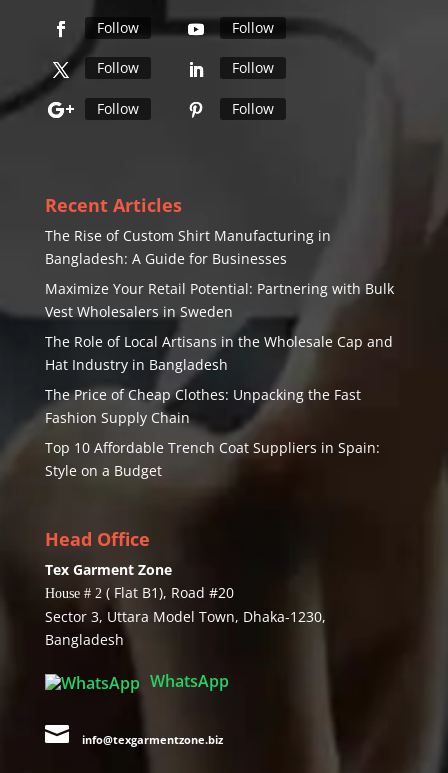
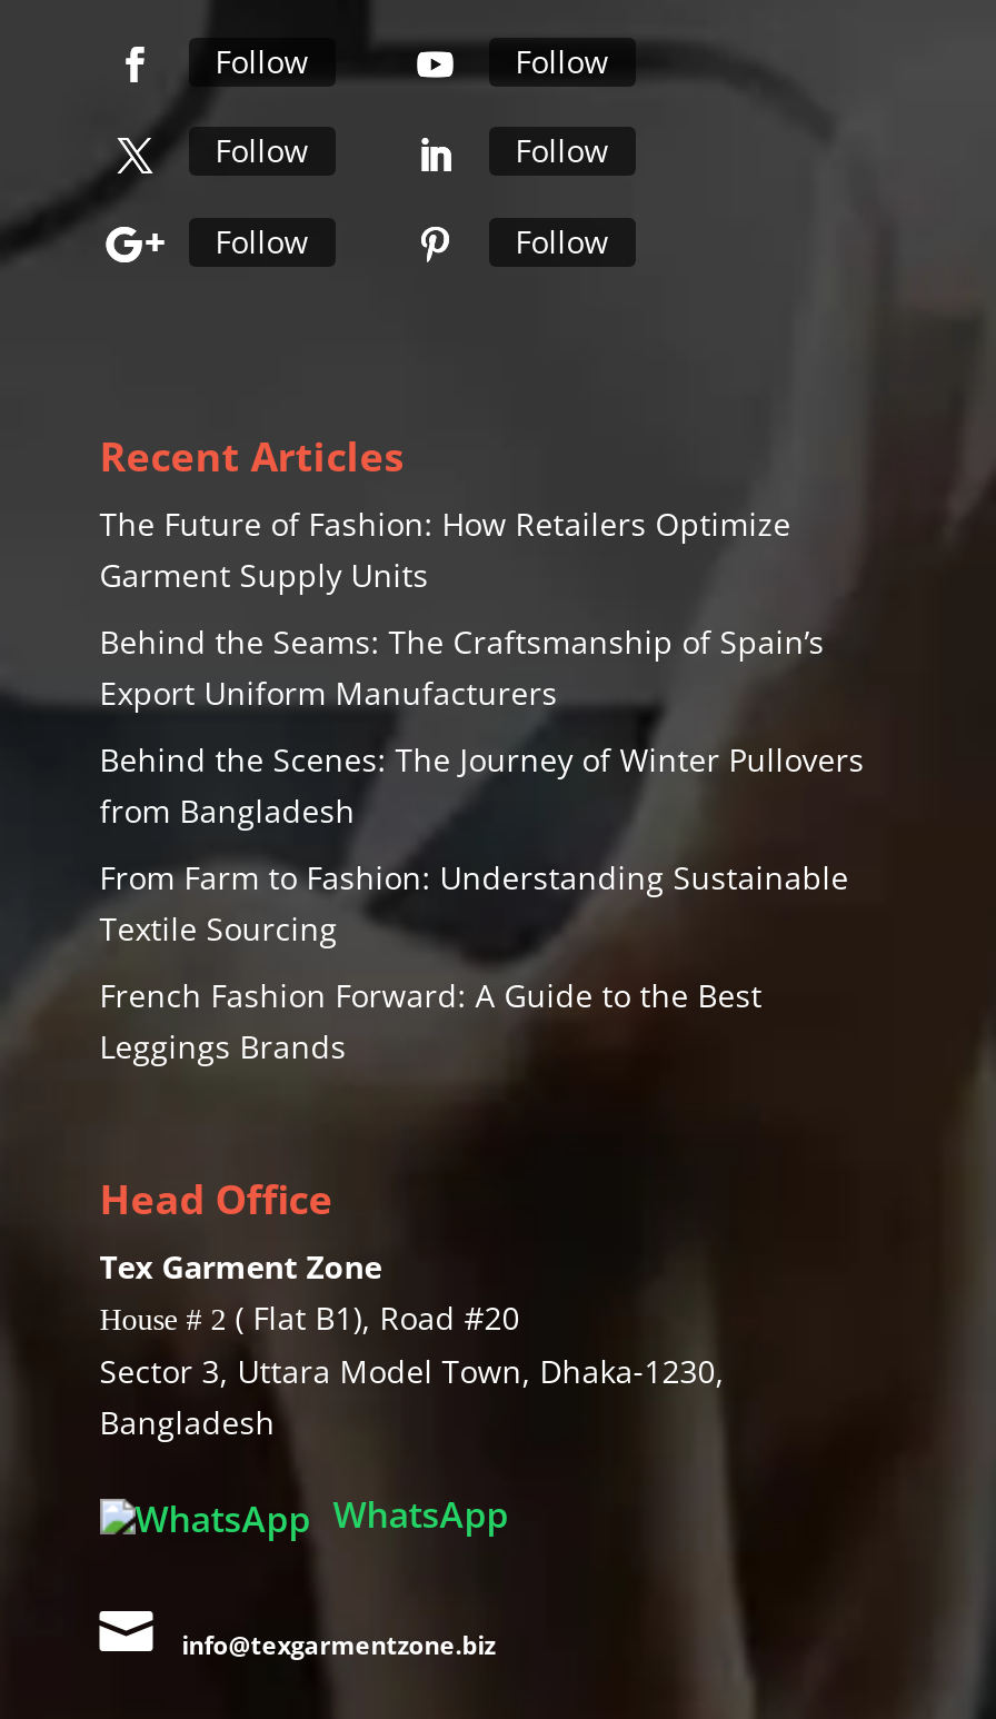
[45,226,331,268] The Rise of Custom Shirt Manufacturing in | Bangladesh: A Guide for Businesses -> [100,503,791,596] The Future of Fashion: How Retailers Optimize | Garment Supply Units
[45,279,394,321] Maximize Your Retail Potential: Partnering with Bulk | Vest Wholesalers in Sweden -> [100,621,824,714] Behind the Seams: The Craftsmanship of Spain’s | Export Uniform Manufacturers
[45,332,393,374] The Role of Local Artisans in the Wholesale Cap and | Hat Industry in Bangladesh -> [100,739,864,832] Behind the Scenes: The Journey of Winter Pullovers | from Bangladesh
[45,385,361,427] The Price of Cheap Clothes: Unpacking the Fast | Fashion Supply Chain -> [100,857,849,950] From Farm to Fashion: Understanding Sustainable | Textile Sourcing
[45,438,380,480] Top 10 Affordable Trench Coat Suppliers in Spain: | Style on a Budget -> [100,974,762,1068] French Fashion Forward: A Guide to the Best | Leggings Brands

